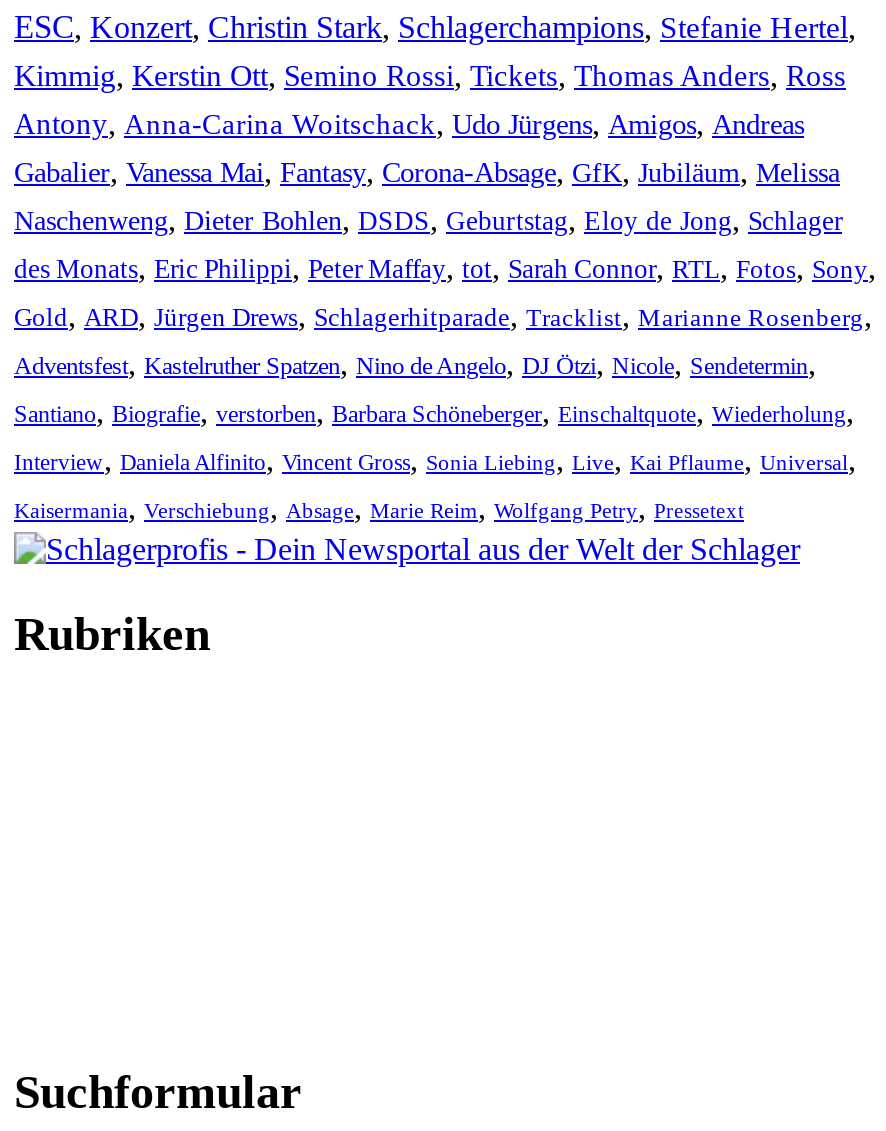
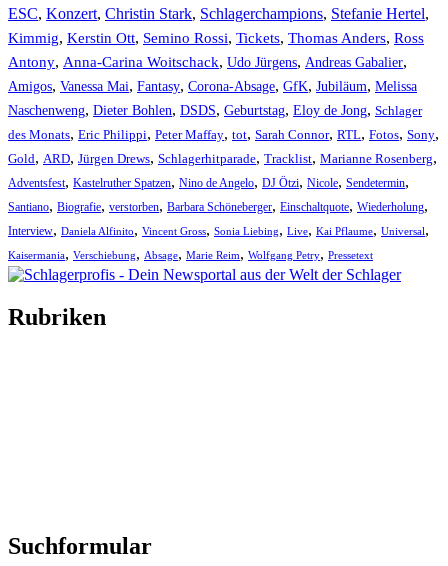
[14,106,804,140] Antony, Anna-Carina Woitschack, Udo Jürgens, Amigos, Andreas -> [8,53,407,70] Antony, Anna-Carina Woitschack, Udo Jürgens, Andreas Gabalier,
[14,154,840,188] Gabalier, Vanessa Mai, Fantasy, Corona-Absage, GfK, Jubiläum, Melissa -> [8,77,417,94] Amigos, Vanessa Mai, Fantasy, Corona-Absage, GfK, Jubiläum, Melissa

